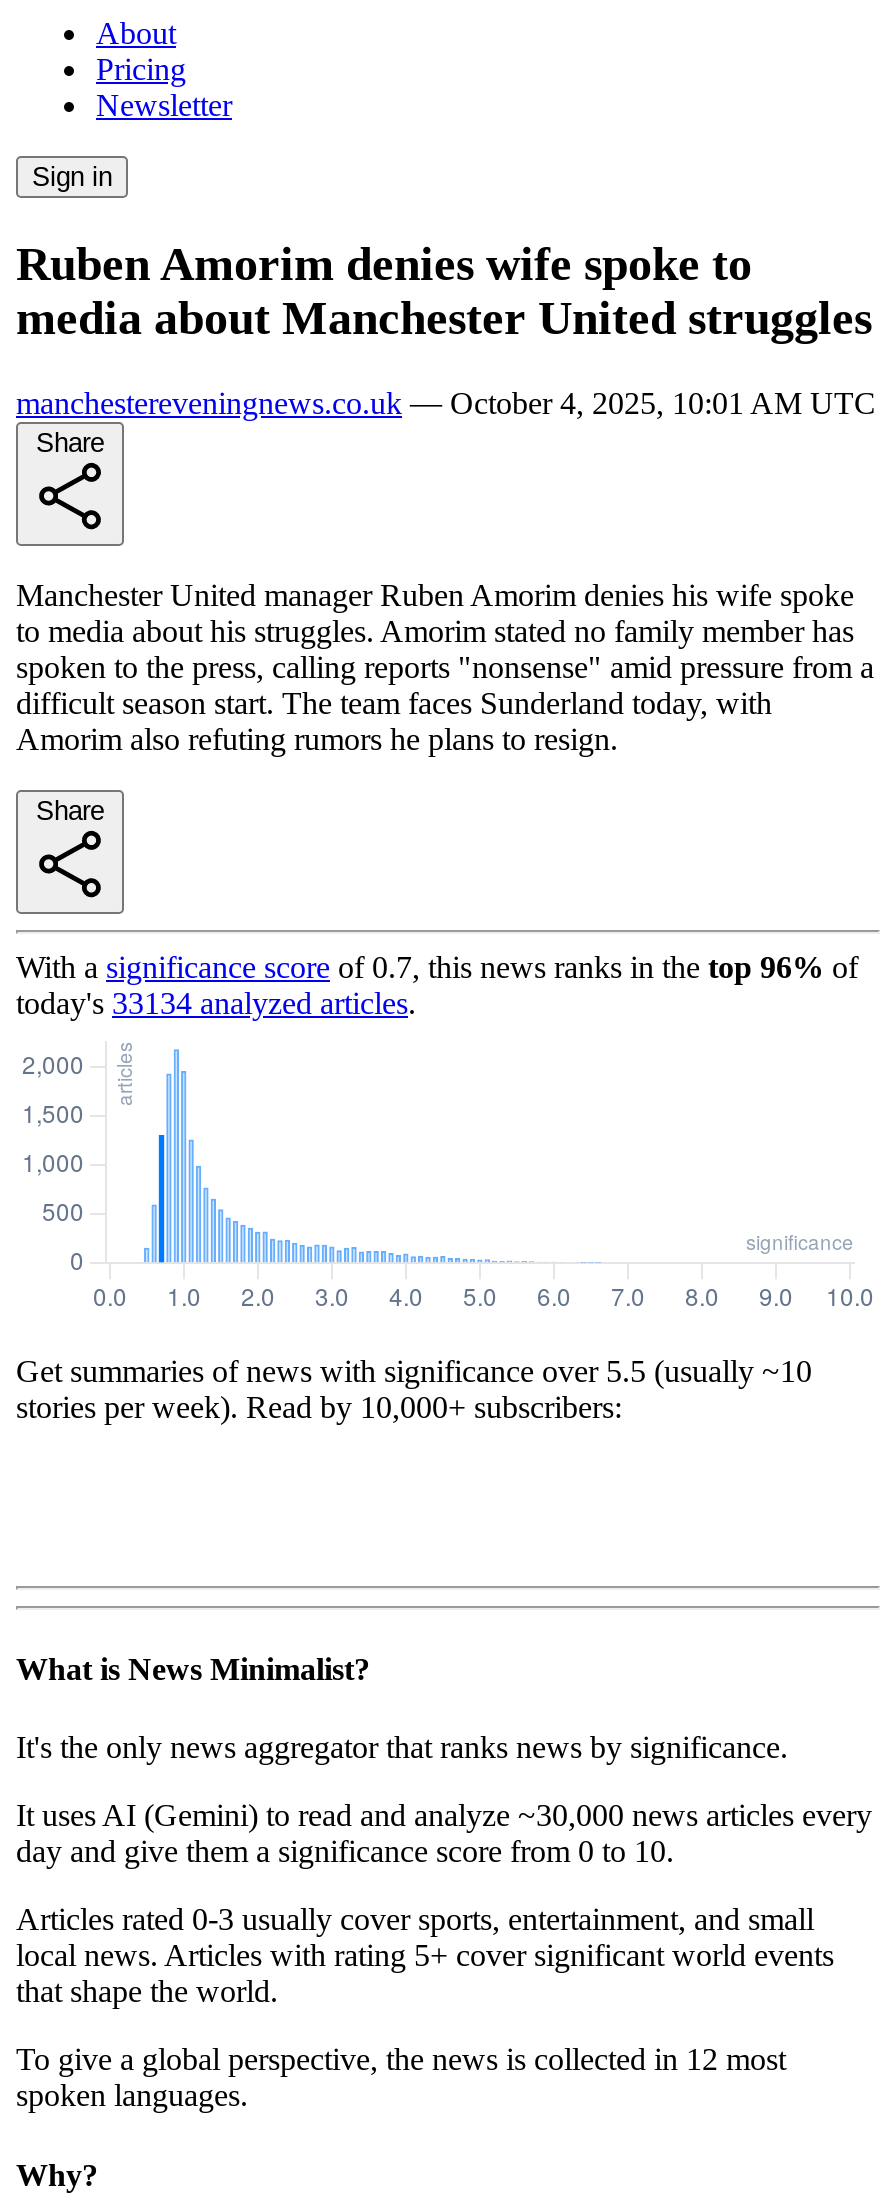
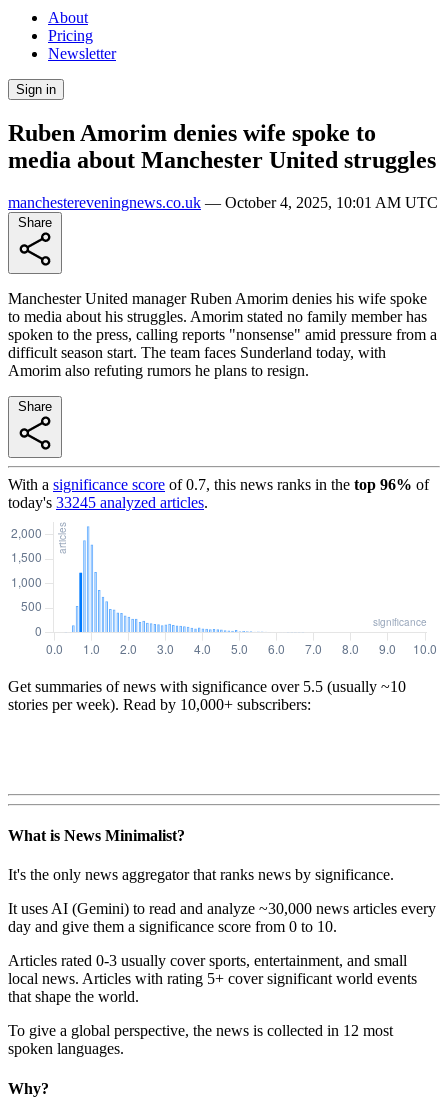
[16,986,416,1020] today's 33134 analyzed articles. -> [8,494,208,511] today's 33245 analyzed articles.

